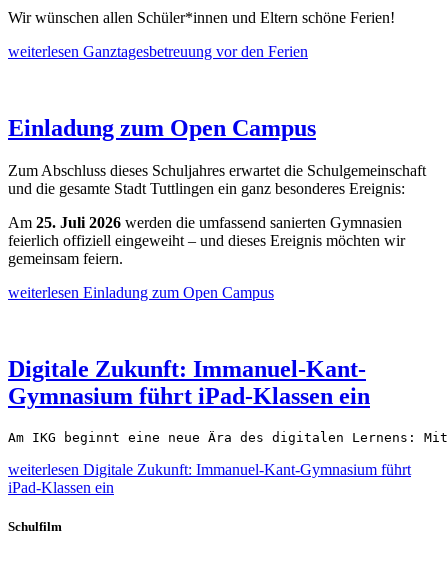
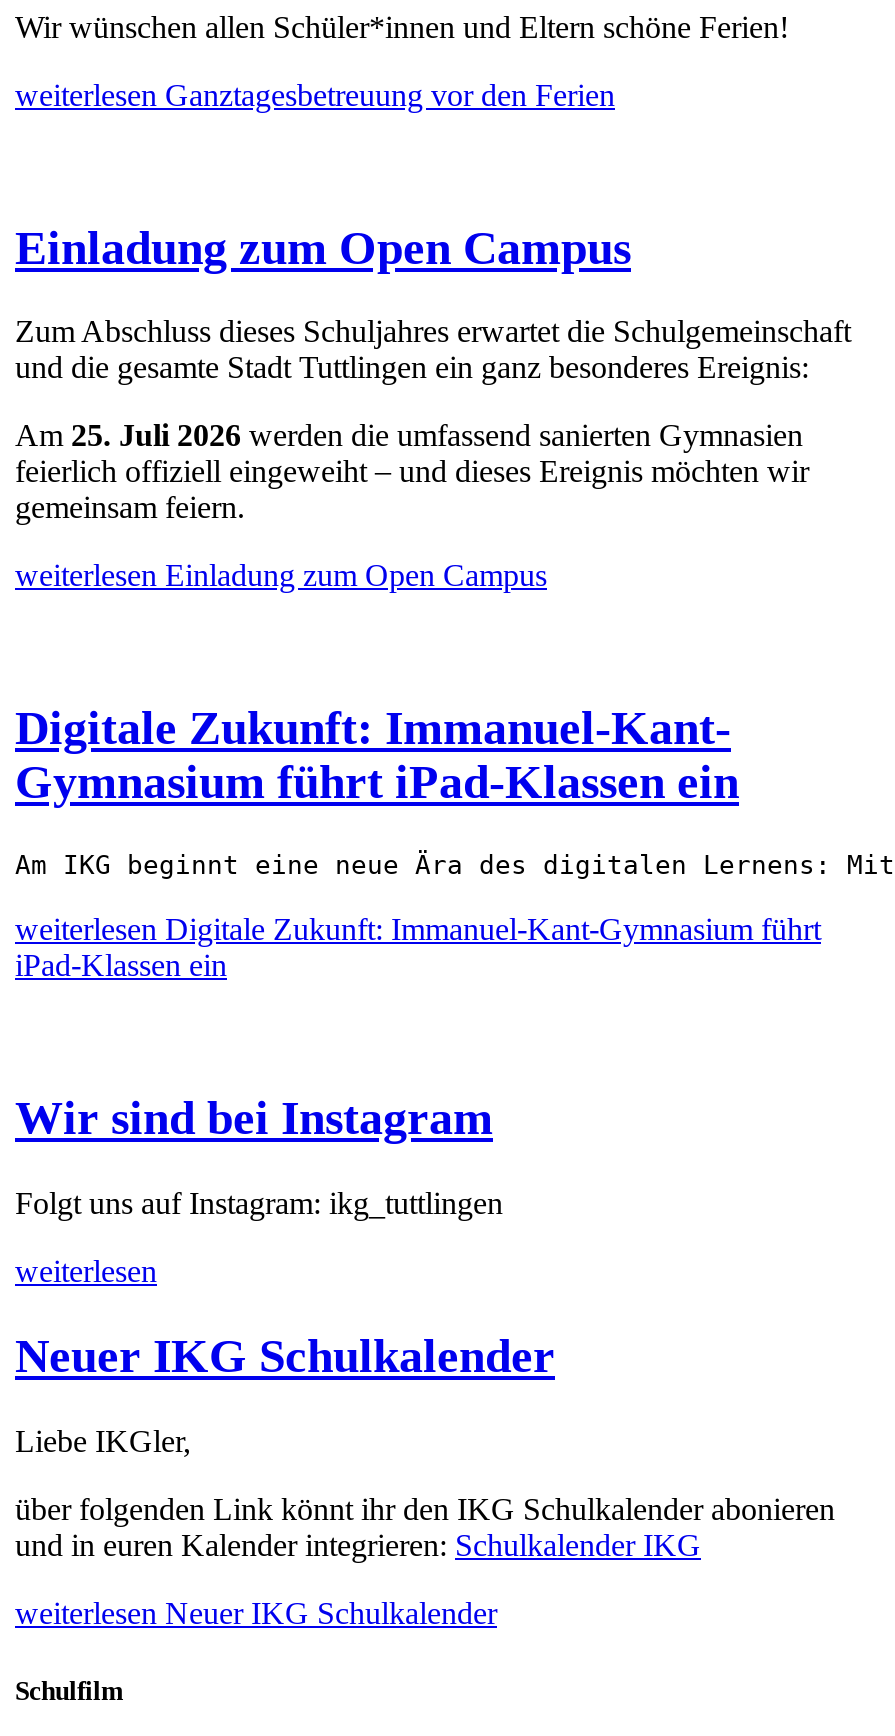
none -> [15,1092,835,1630] Wir sind bei Instagram | Folgt uns auf Instagram: ikg_tuttlingen | weiterlesen | Neuer IKG Schulkalender | Liebe IKGler, | über folgenden Link könnt ihr den IKG Schulkalender abonieren | und in euren Kalender integrieren: Schulkalender IKG | weiterlesen Neuer IKG Schulkalender

